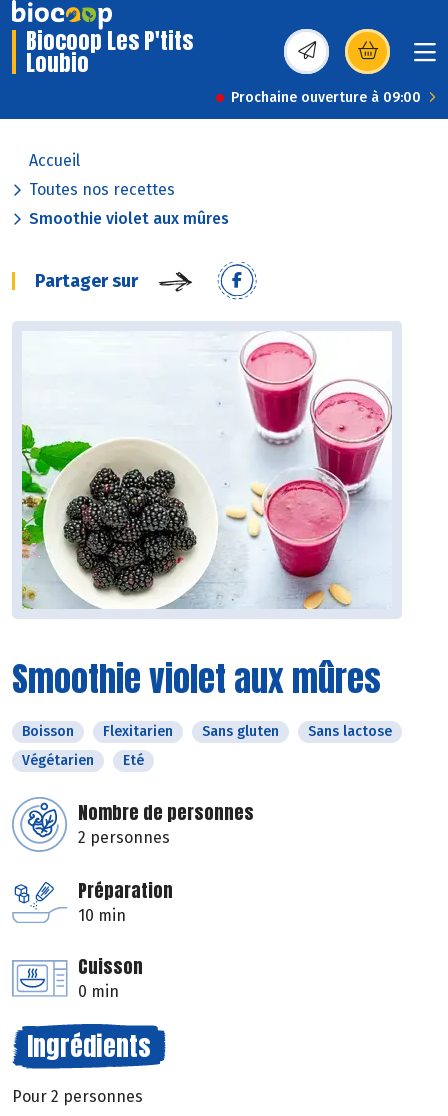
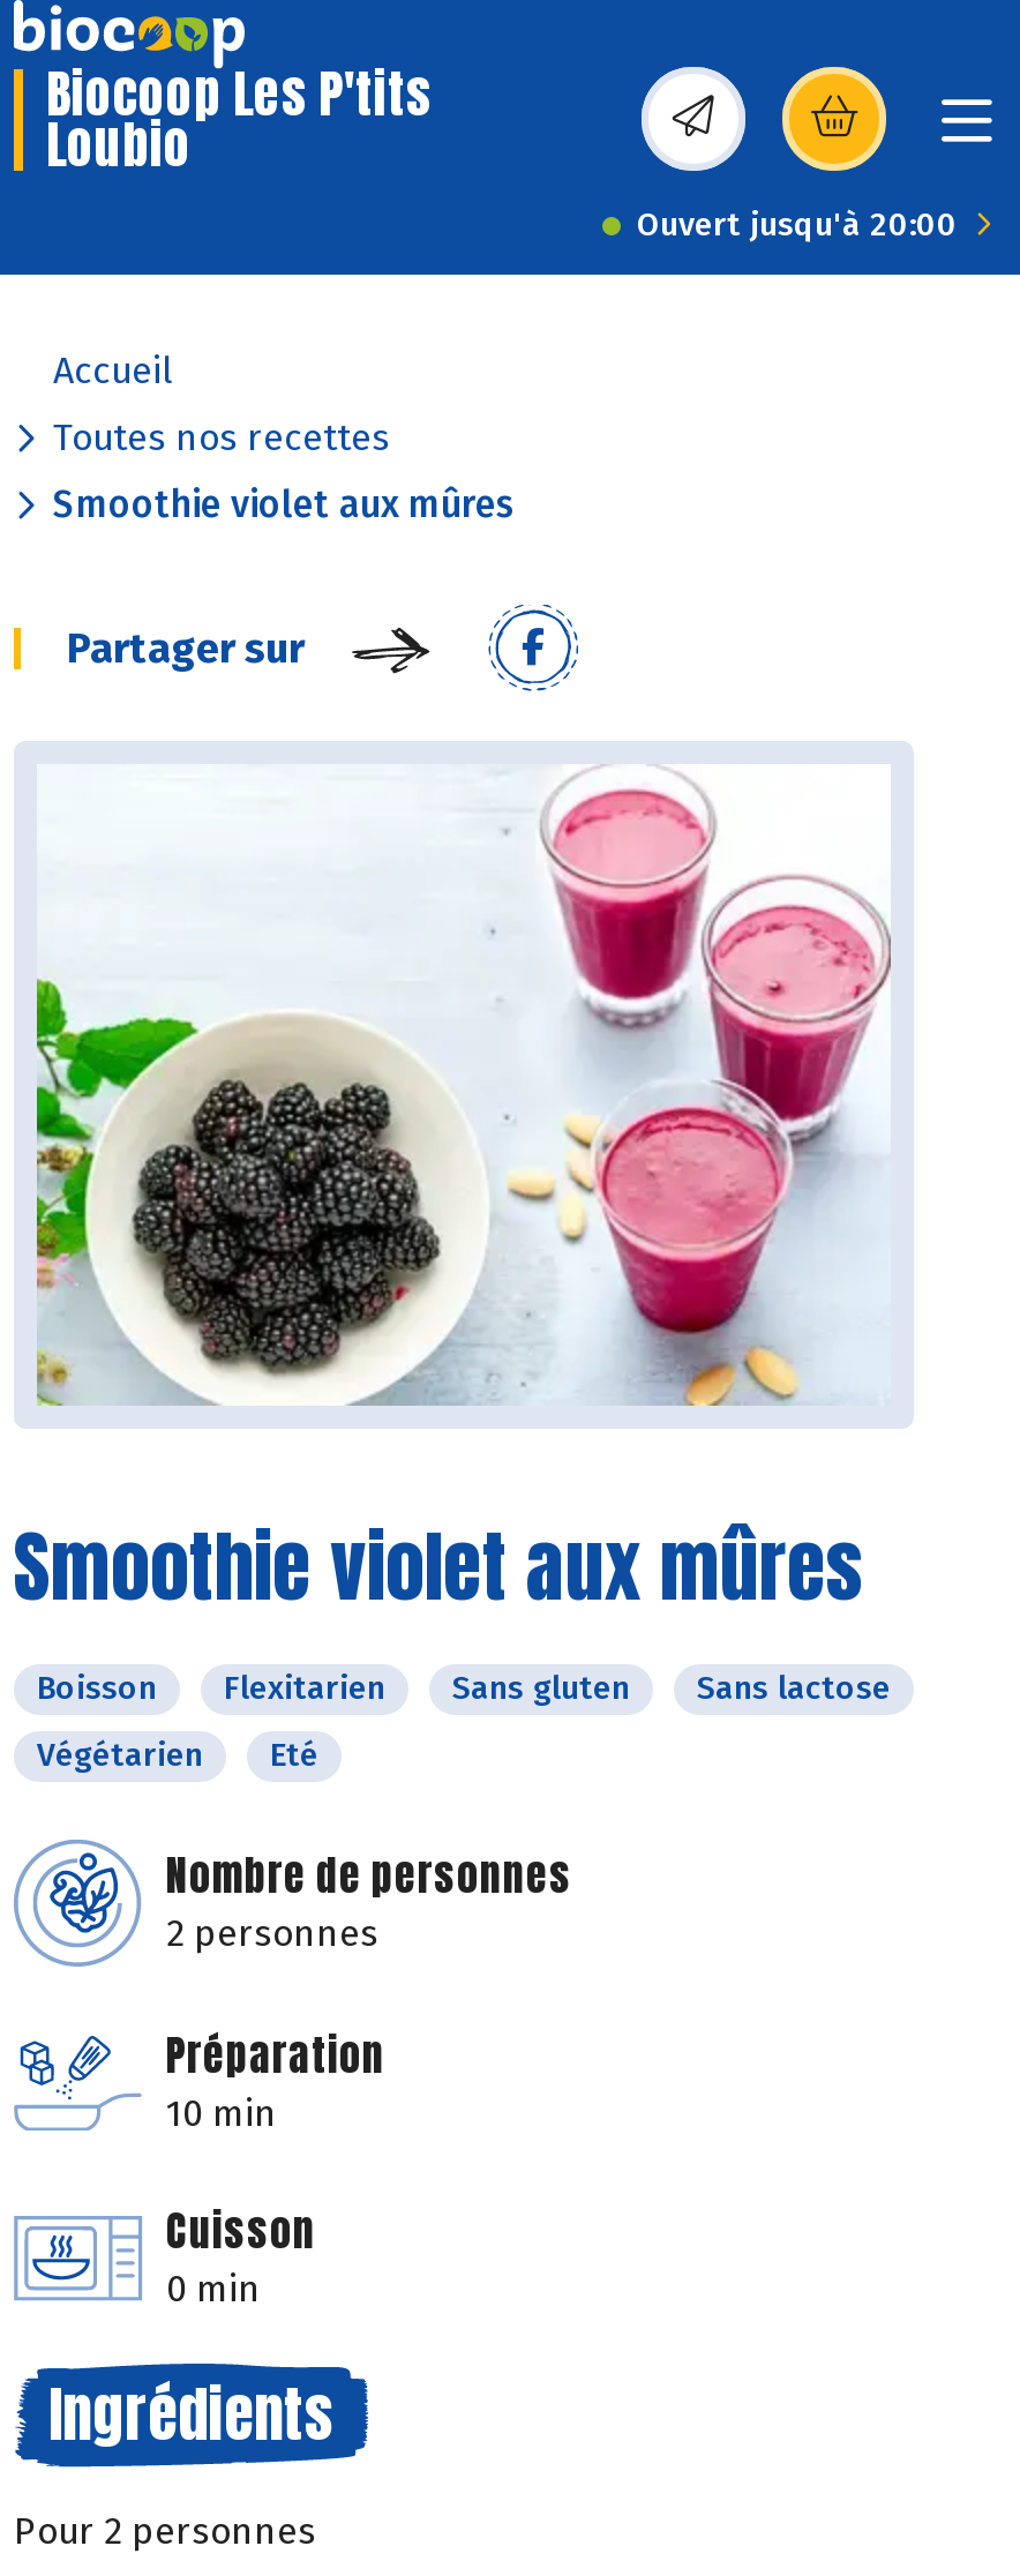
[231,89,421,106] Prochaine ouverture à 09:00 -> [637,205,958,245] Ouvert jusqu'à 20:00

